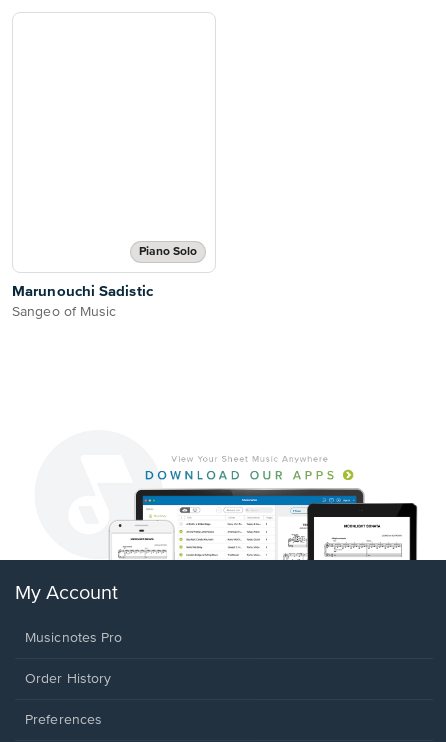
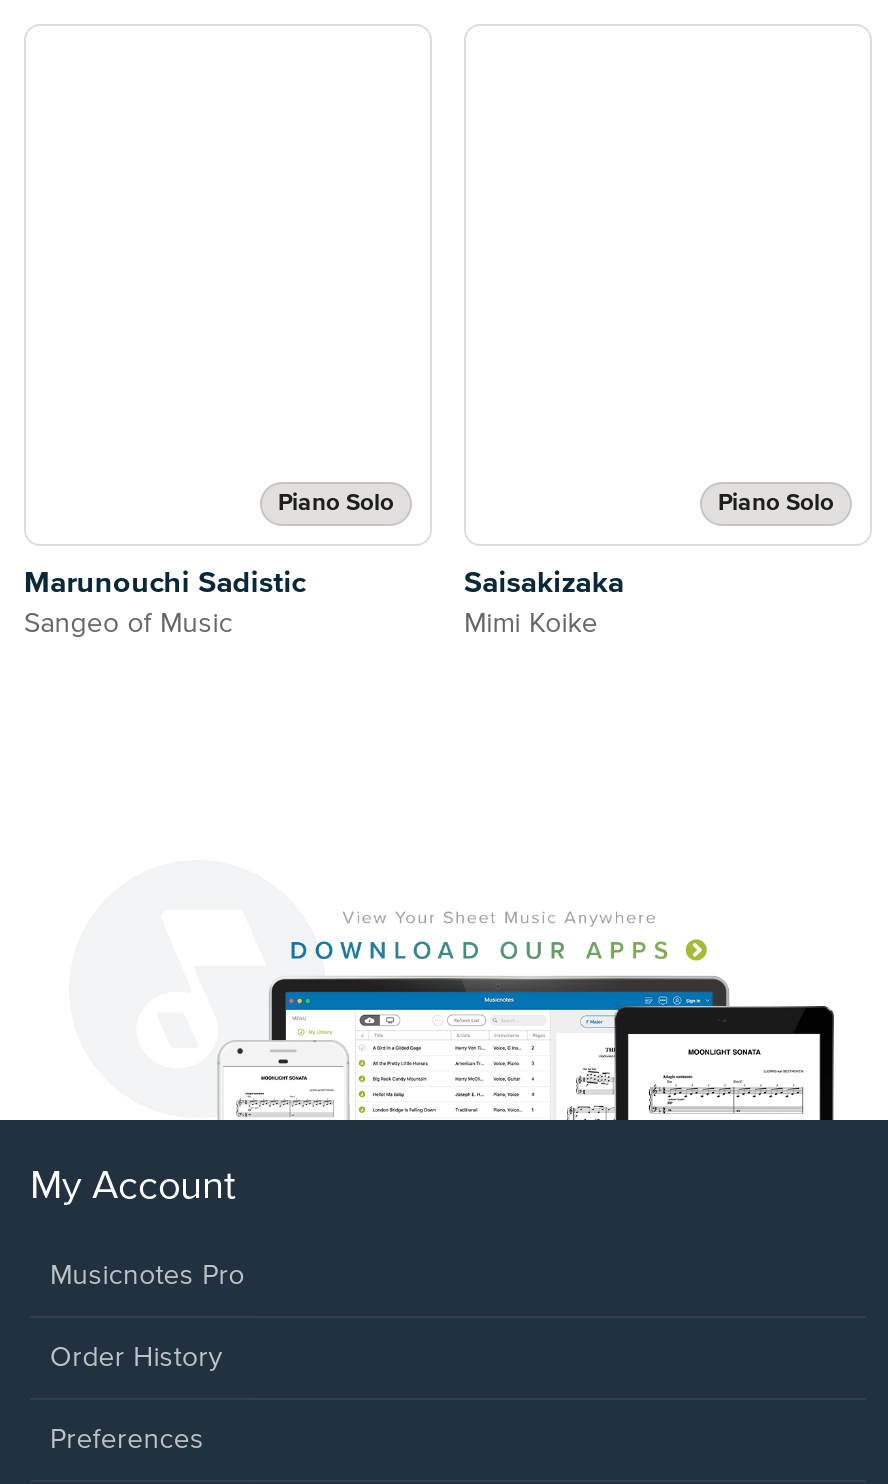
none -> [464,492,834,638] Piano Solo | Saisakizaka | Mimi Koike

